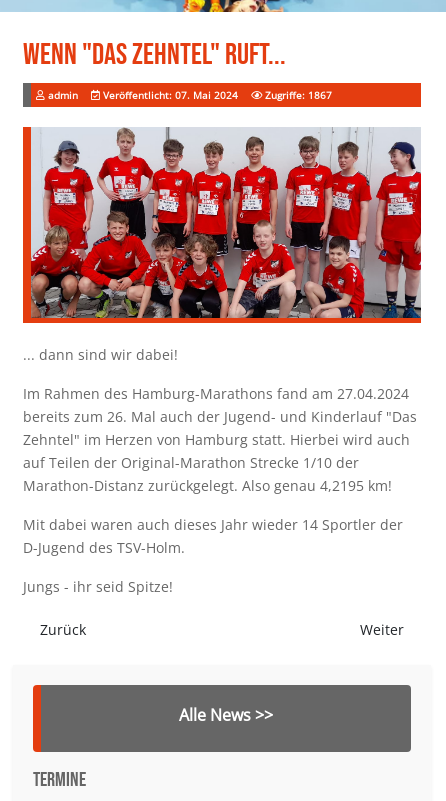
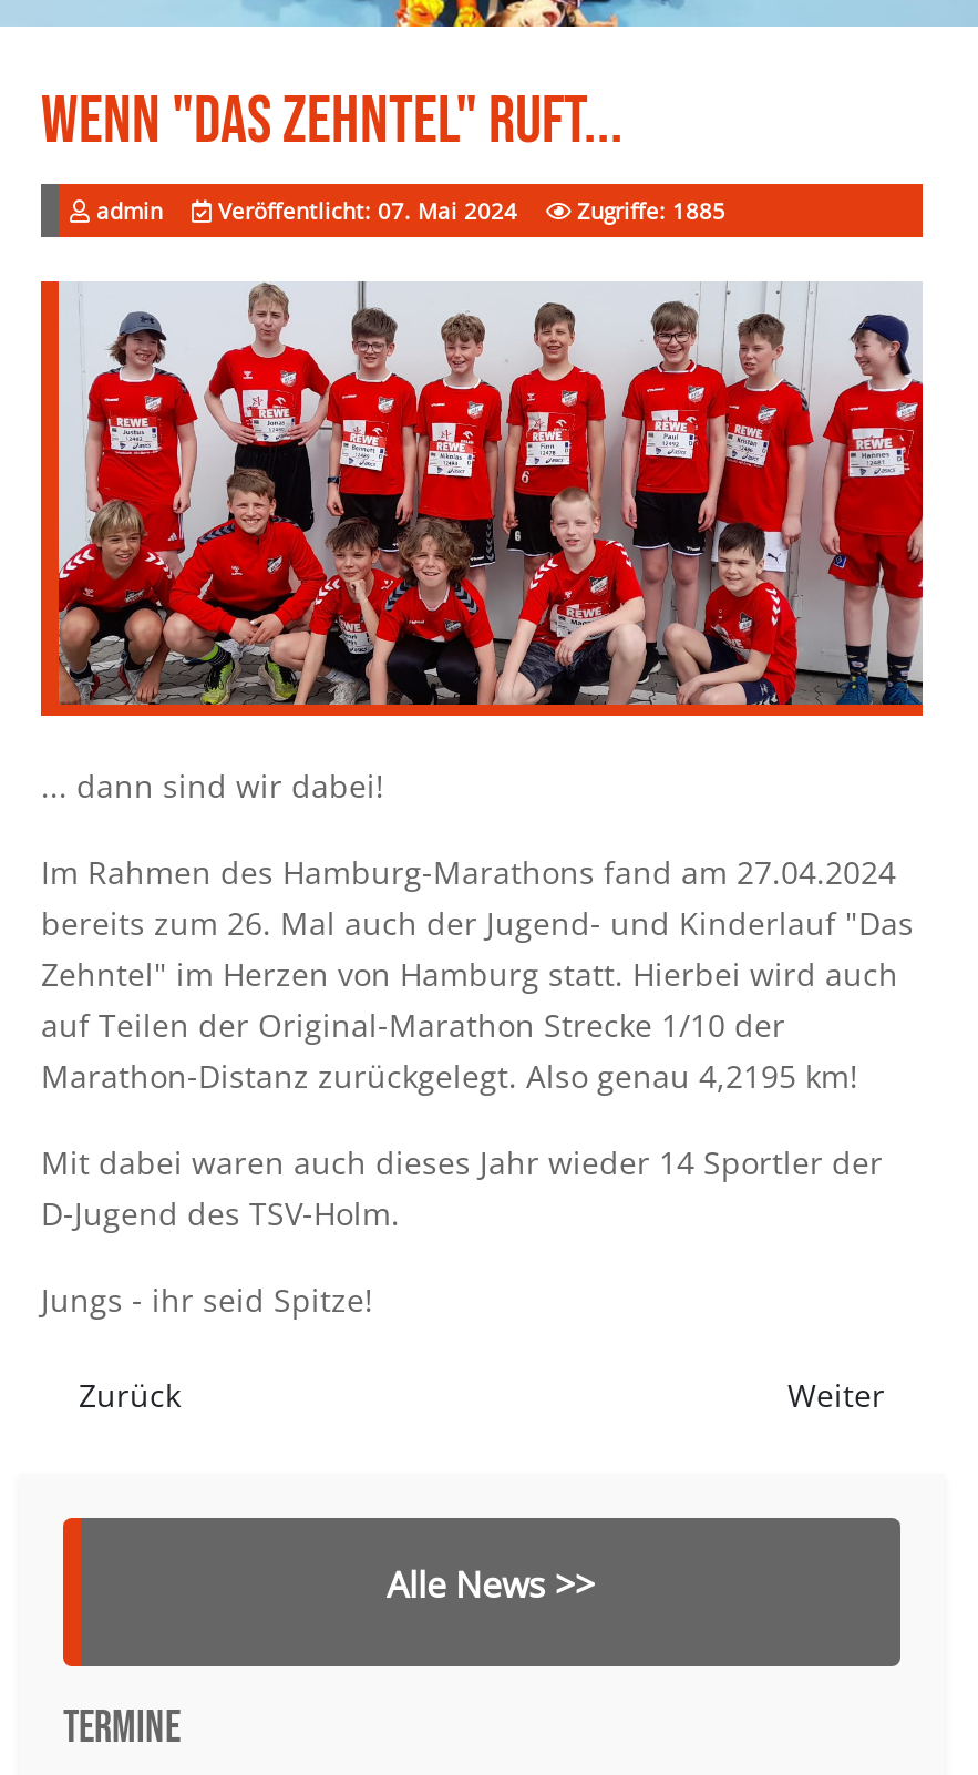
[48,88,332,102] admin Veröffentlicht: 07. Mai 2024 Zugriffe: 1867 -> [96,195,725,226] admin Veröffentlicht: 07. Mai 2024 Zugriffe: 1885

